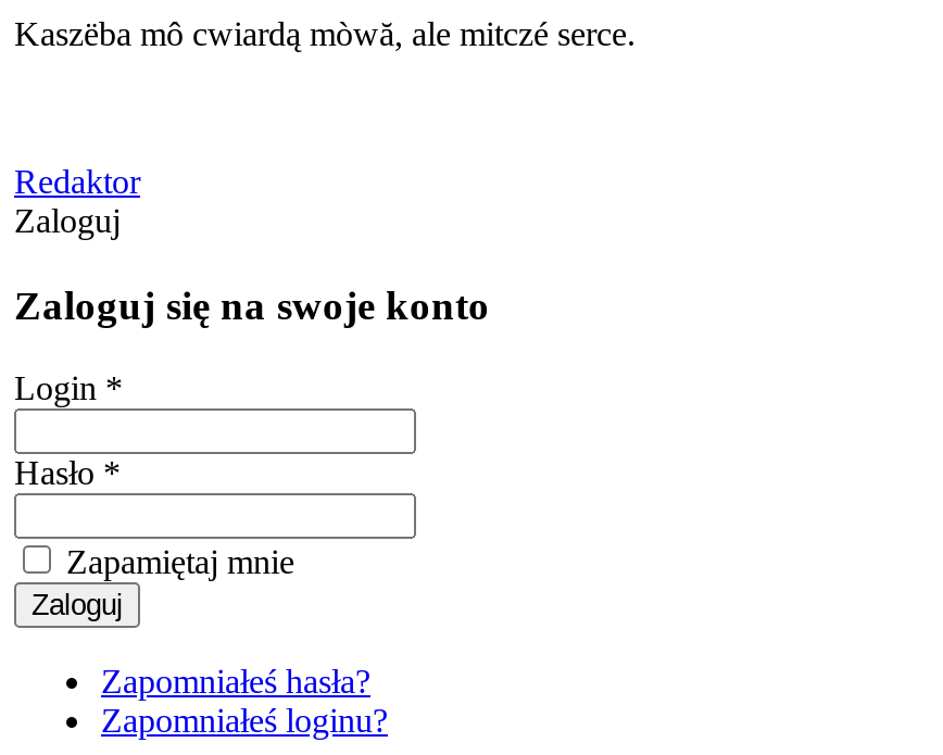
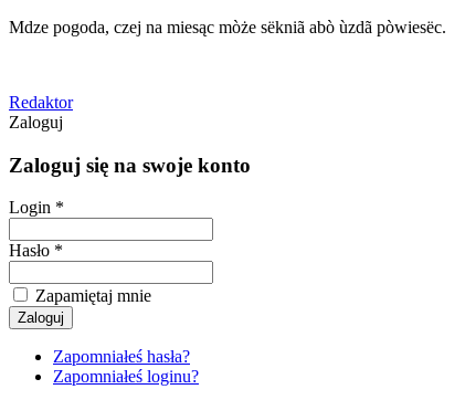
[14,15,636,52] Kaszëba mô cwiardą mòwă, ale mitczé serce. -> [9,18,446,36] Mdze pogoda, czej na miesąc mòże sëkniã abò ùzdã pòwiesëc.

